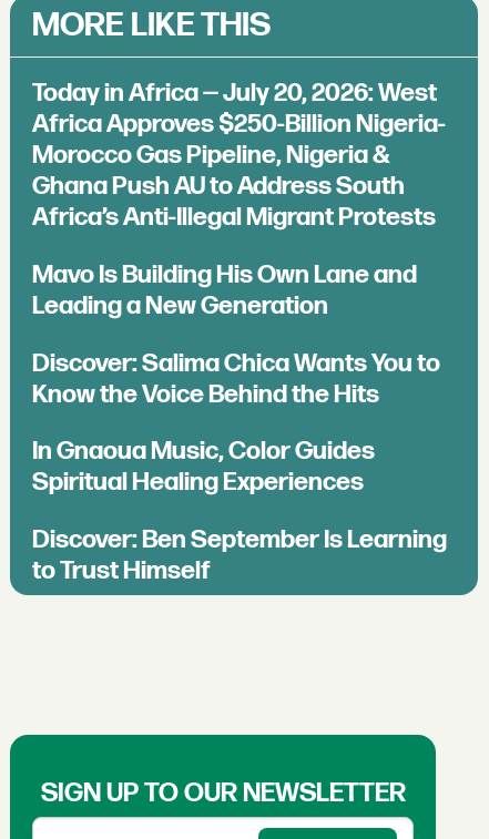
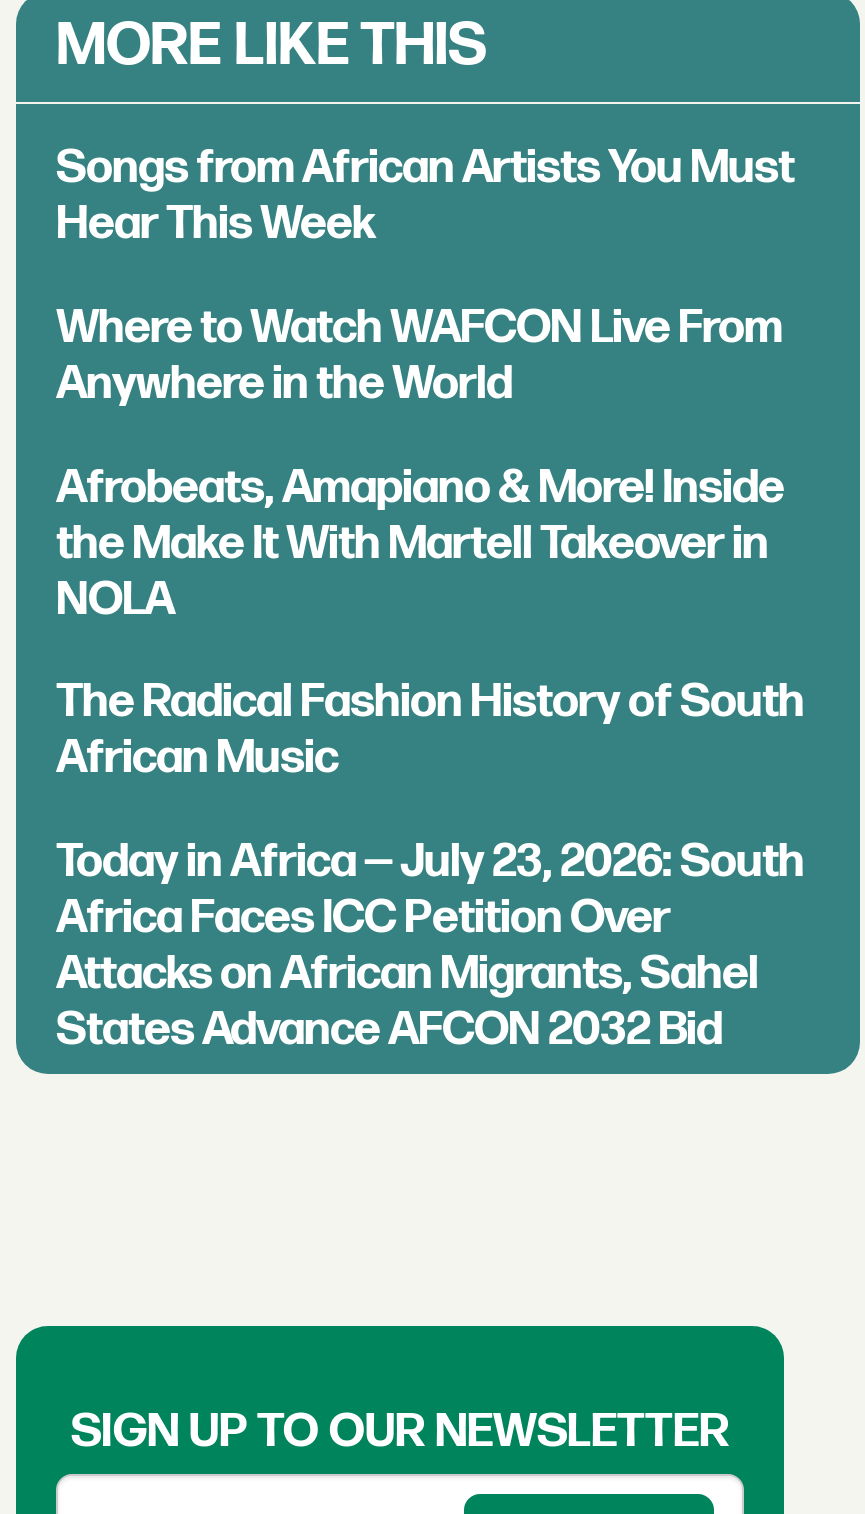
[32,77,446,233] Today in Africa — July 20, 2026: West | Africa Approves $250-Billion Nigeria- | Morocco Gas Pipeline, Nigeria & | Ghana Push AU to Address South | Africa’s Anti-Illegal Migrant Protests -> [56,140,794,252] Songs from African Artists You Must | Hear This Week
[32,259,417,321] Mavo Is Building His Own Lane and | Leading a New Generation -> [56,299,782,411] Where to Watch WAFCON Live From | Anywhere in the World
[32,348,440,410] Discover: Salima Chica Wants You to | Know the Voice Behind the Hits -> [56,459,784,627] Afrobeats, Amapiano & More! Inside | the Make It With Martell Takeover in | NOLA
[32,436,375,498] In Gnaoua Music, Color Guides | Spiritual Healing Experiences -> [56,675,804,787] The Radical Fashion History of South | African Music
[32,525,447,587] Discover: Ben September Is Learning | to Trust Himself -> [56,835,804,1059] Today in Africa — July 23, 2026: South | Africa Faces ICC Petition Over | Attacks on African Migrants, Sahel | States Advance AFCON 2032 Bid

